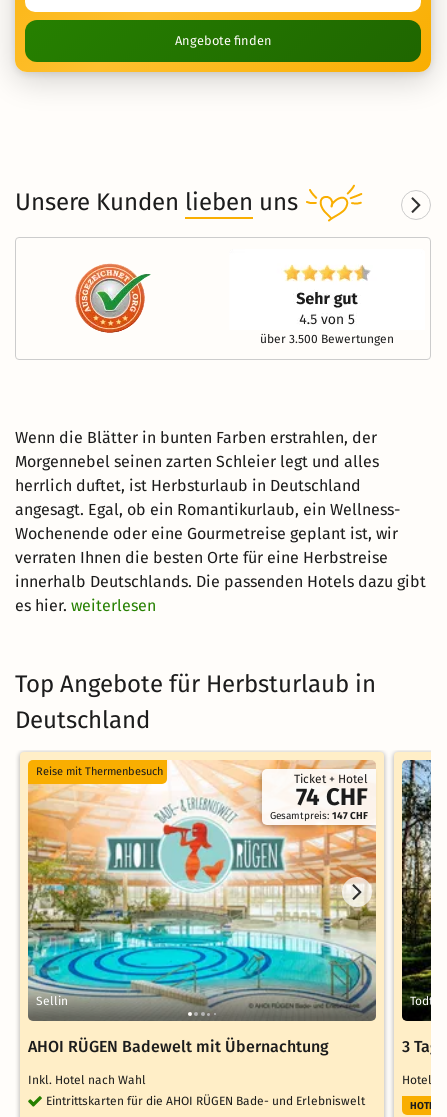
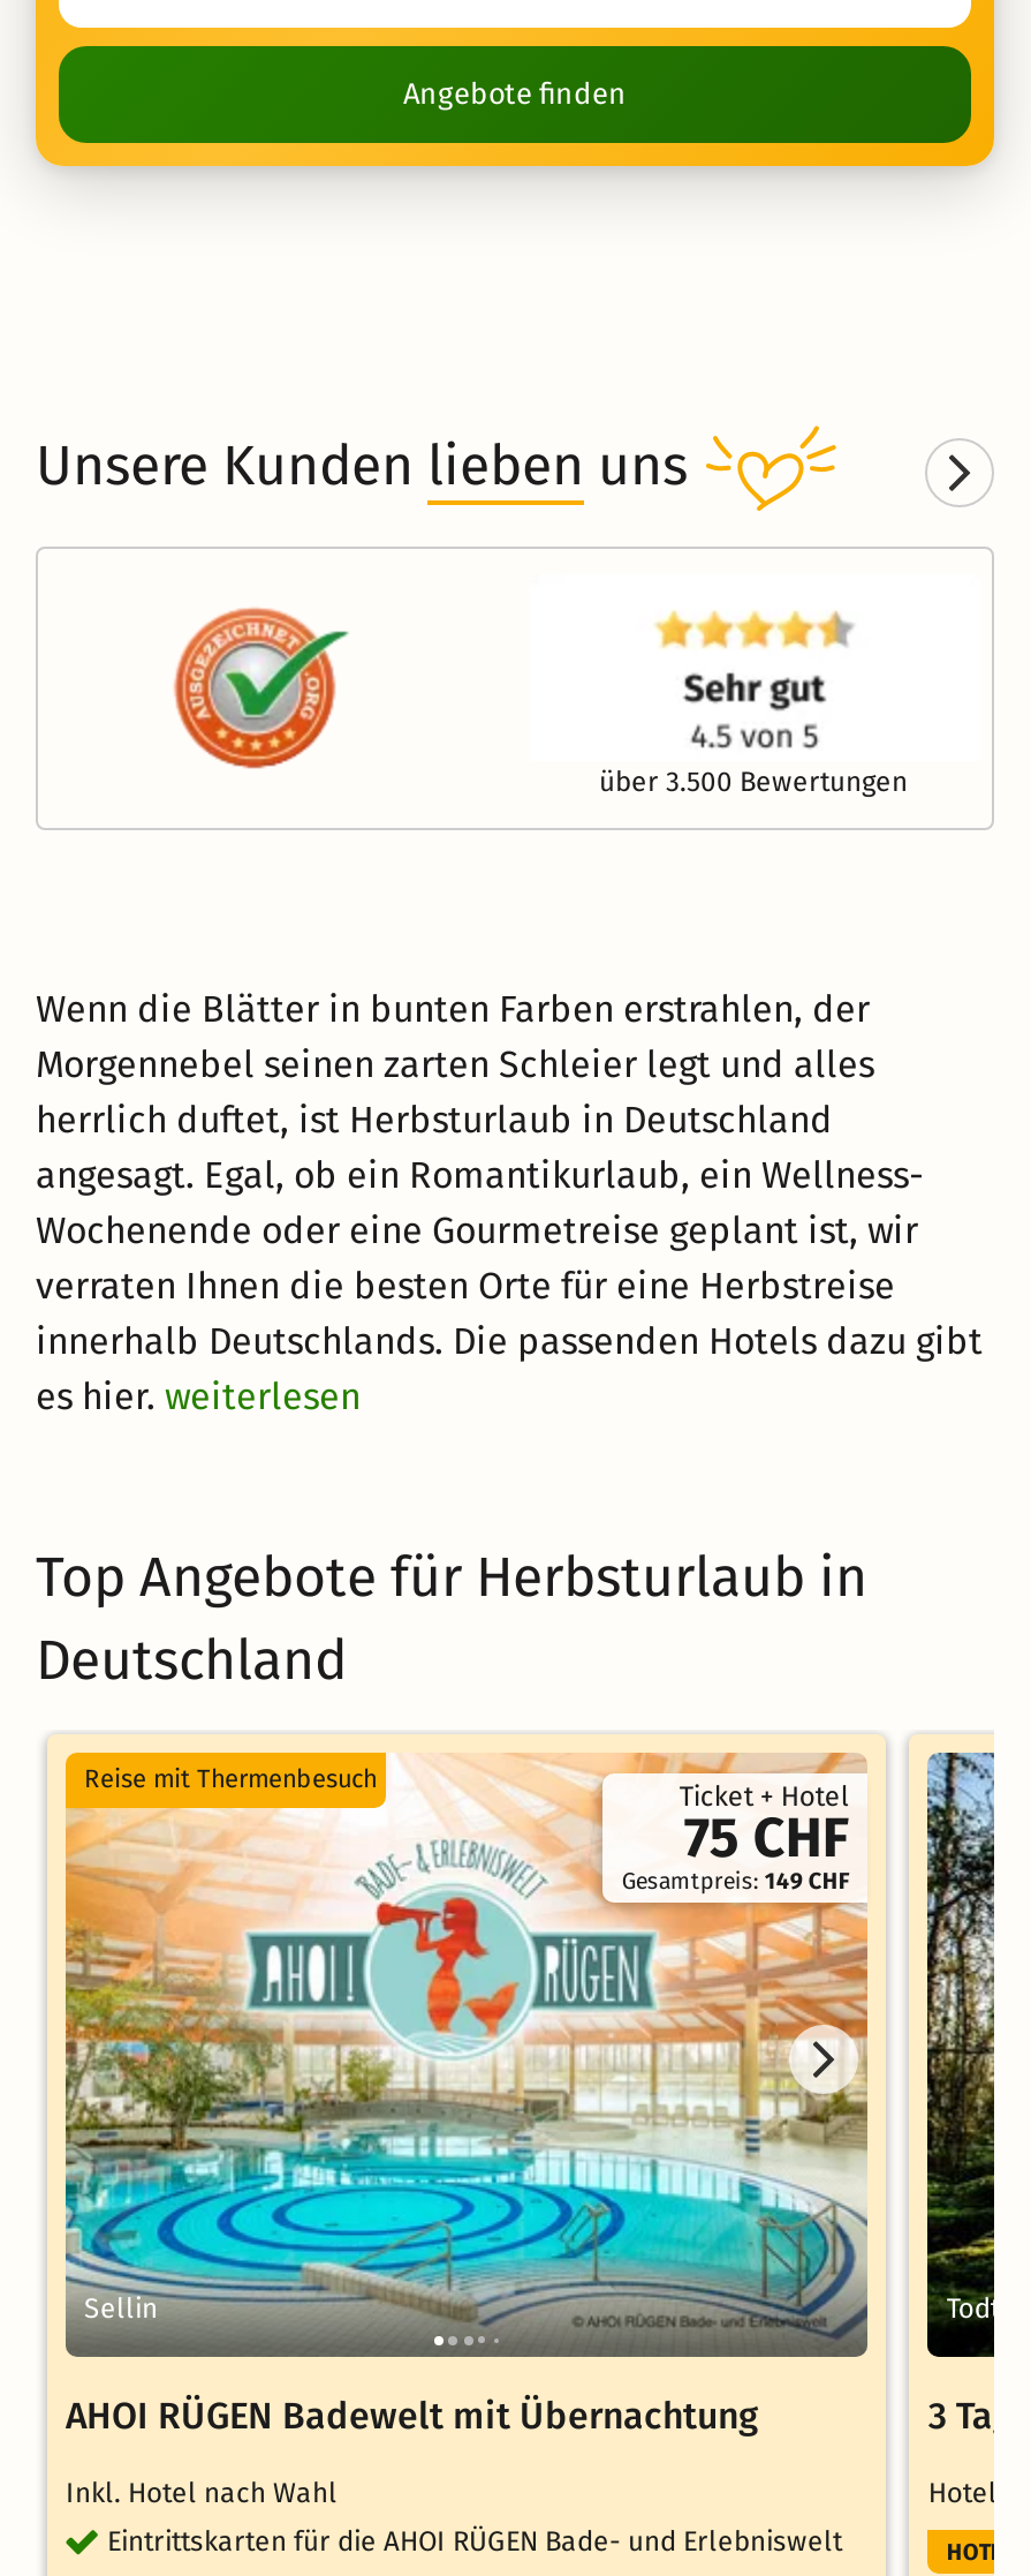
[296,783,368,811] 74 CHF -> [684,1805,850,1870] 75 CHF
[270,810,368,822] Gesamtpreis: 147 CHF -> [622,1867,850,1895] Gesamtpreis: 149 CHF

